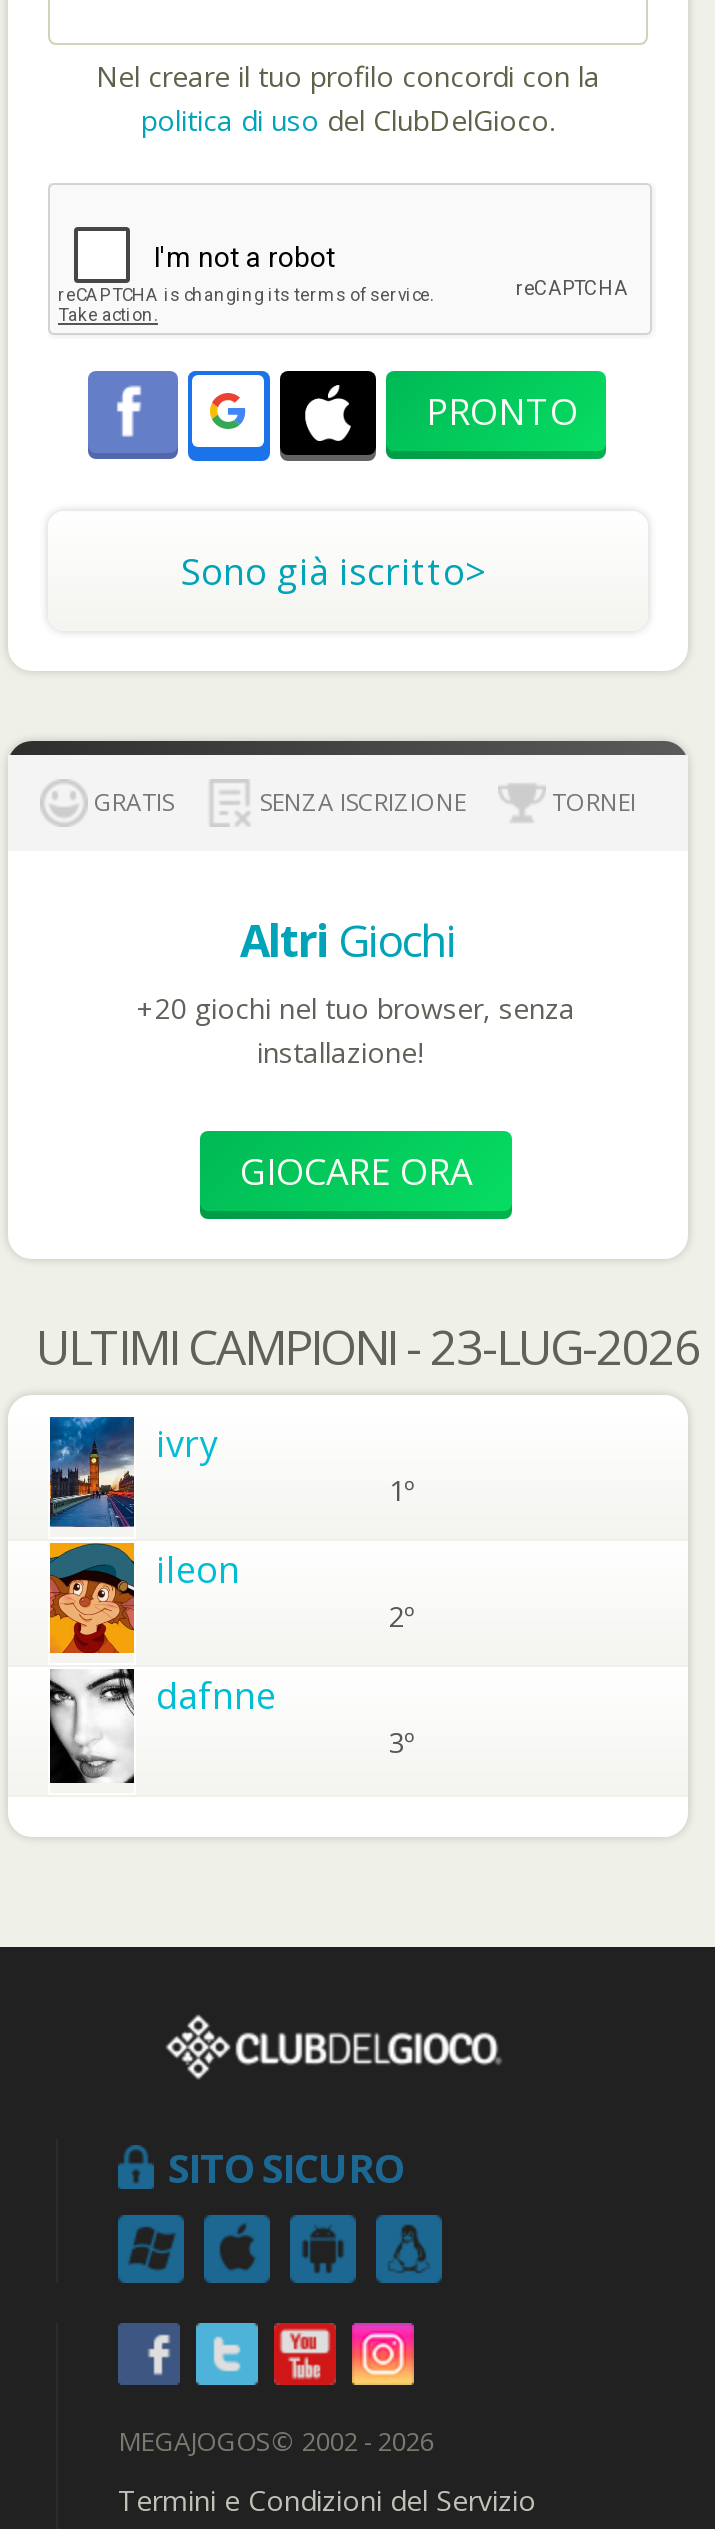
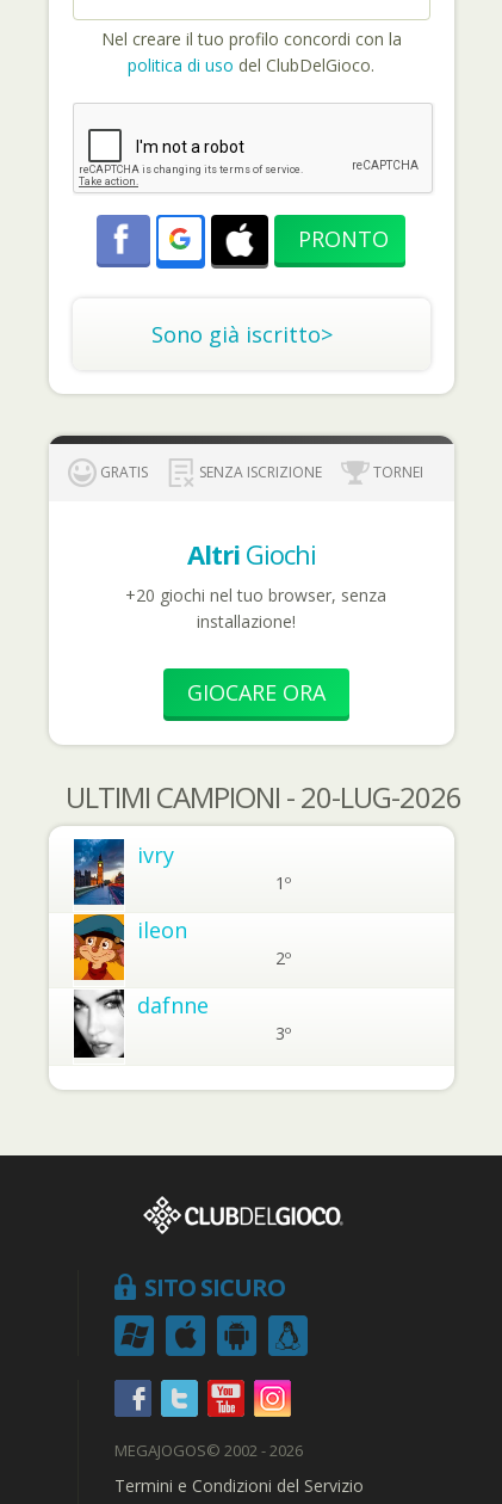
[36,1313,700,1379] ULTIMI CAMPIONI - 23-LUG-2026 -> [66,777,461,816] ULTIMI CAMPIONI - 20-LUG-2026

